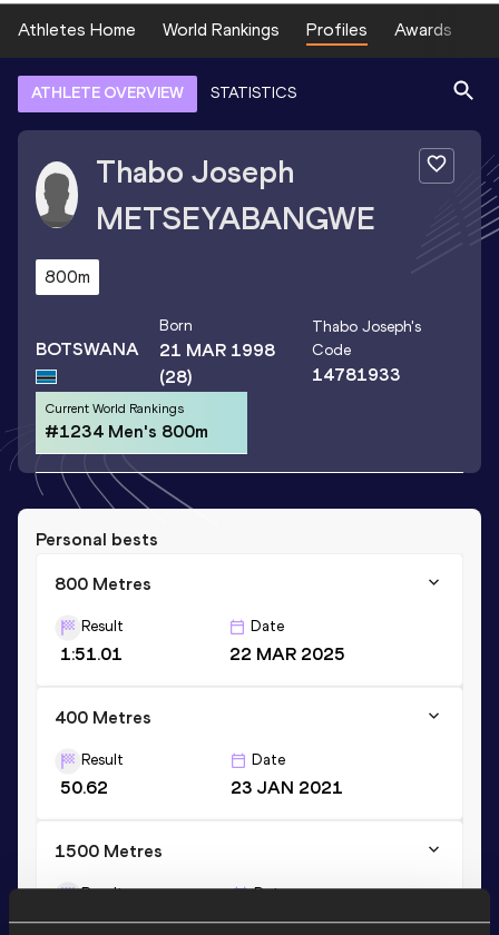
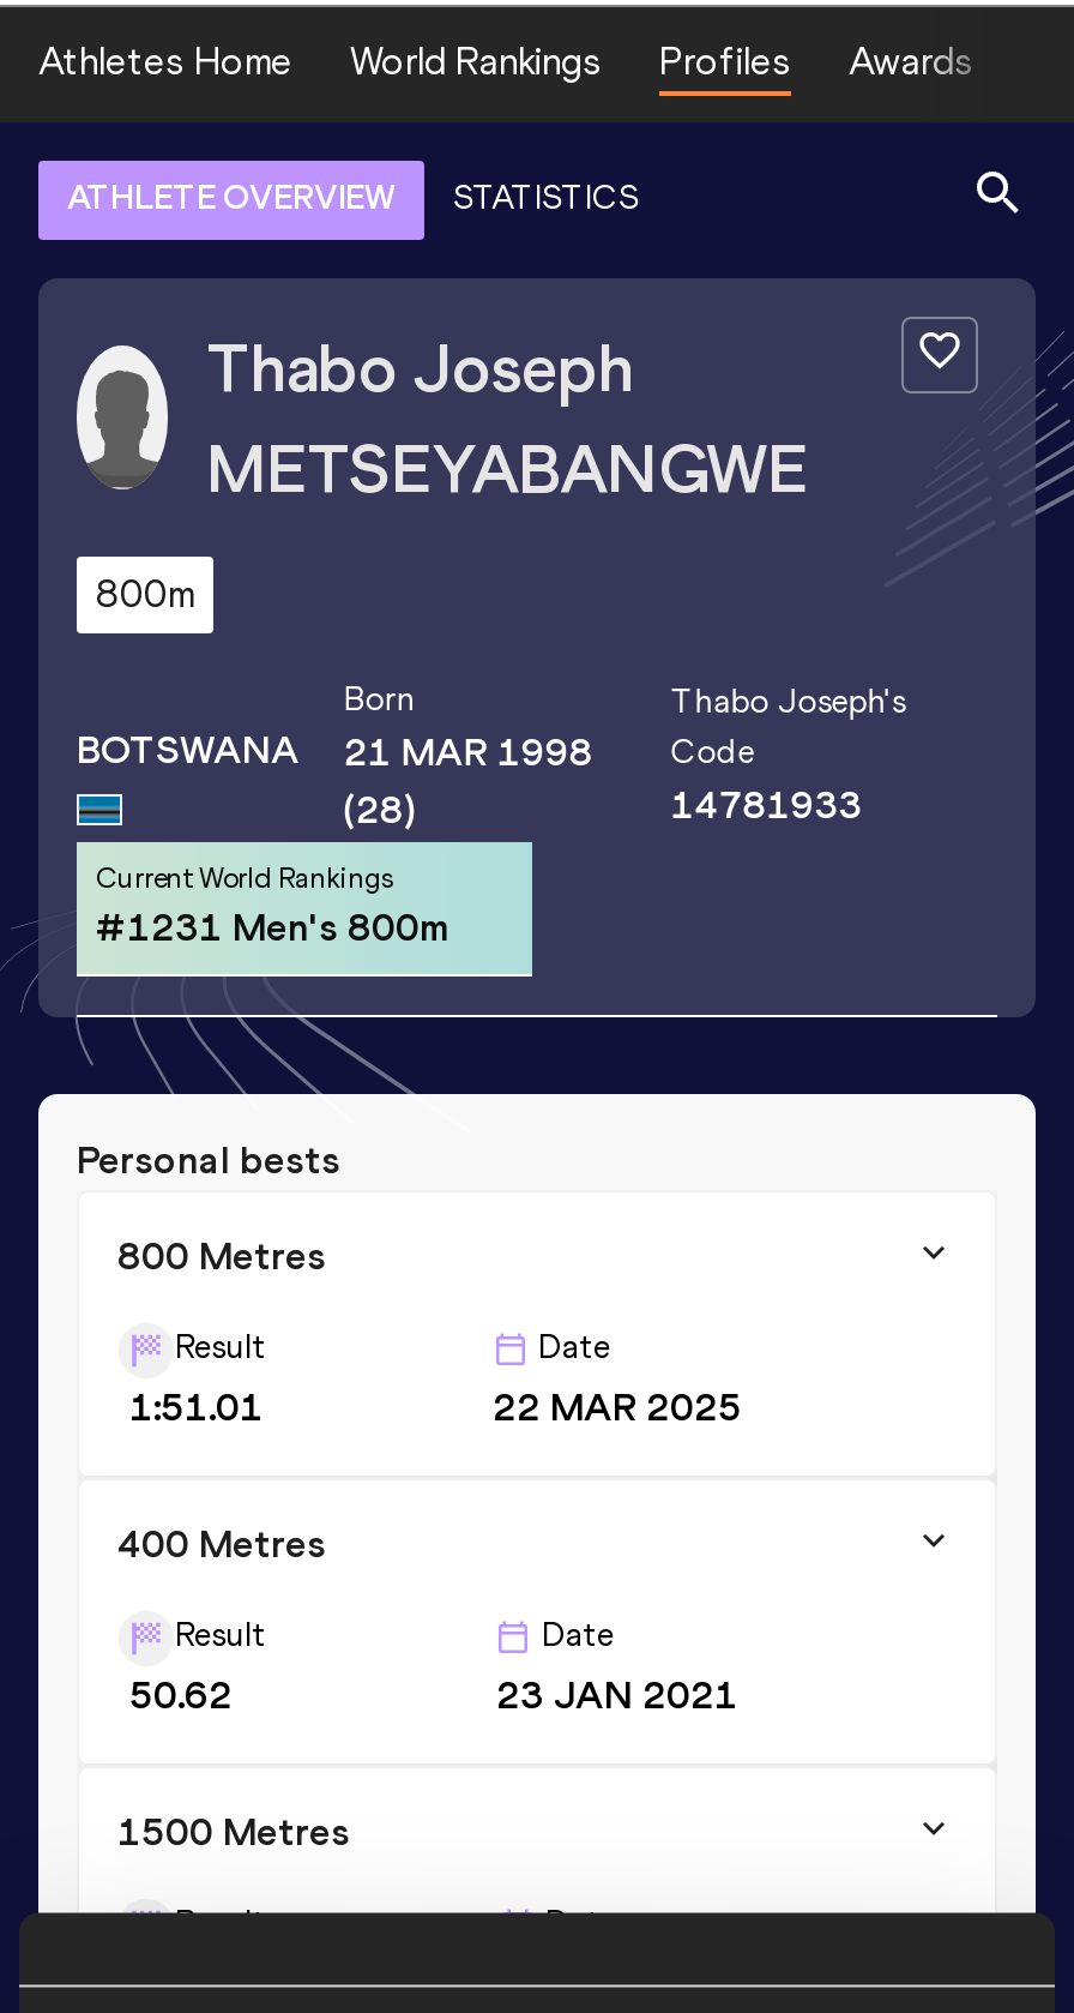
[45,421,208,442] #1234 Men's 800m -> [96,905,448,950] #1231 Men's 800m

